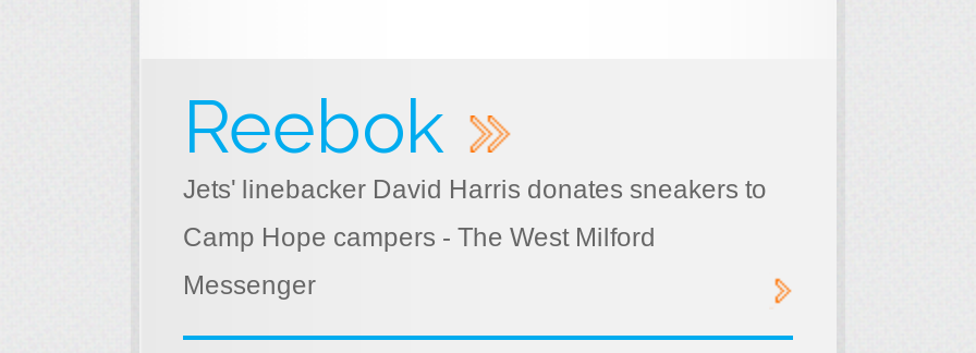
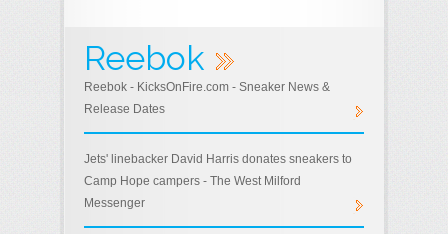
none -> [84,80,330,116] Reebok - KicksOnFire.com - Sneaker News & | Release Dates

